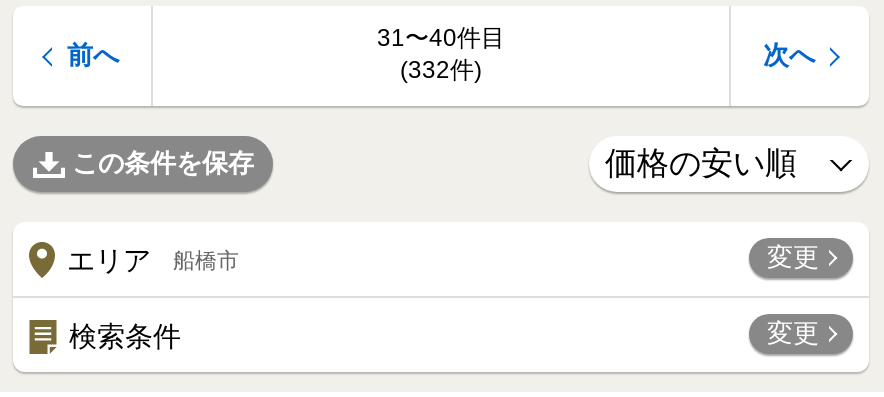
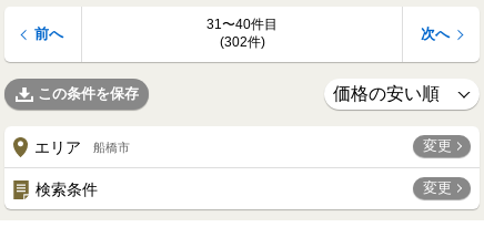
[400,56,482,84] (332件) -> [219,34,265,50] (302件)

